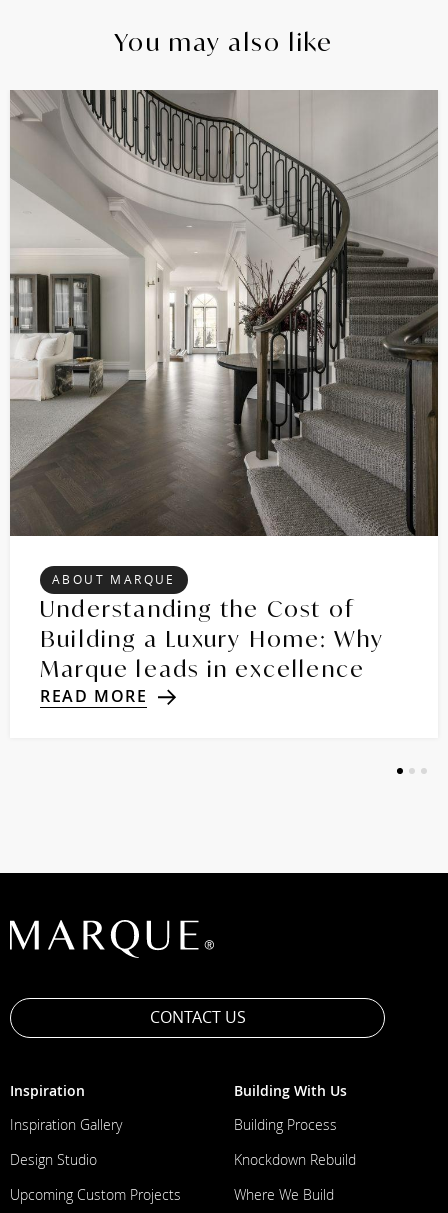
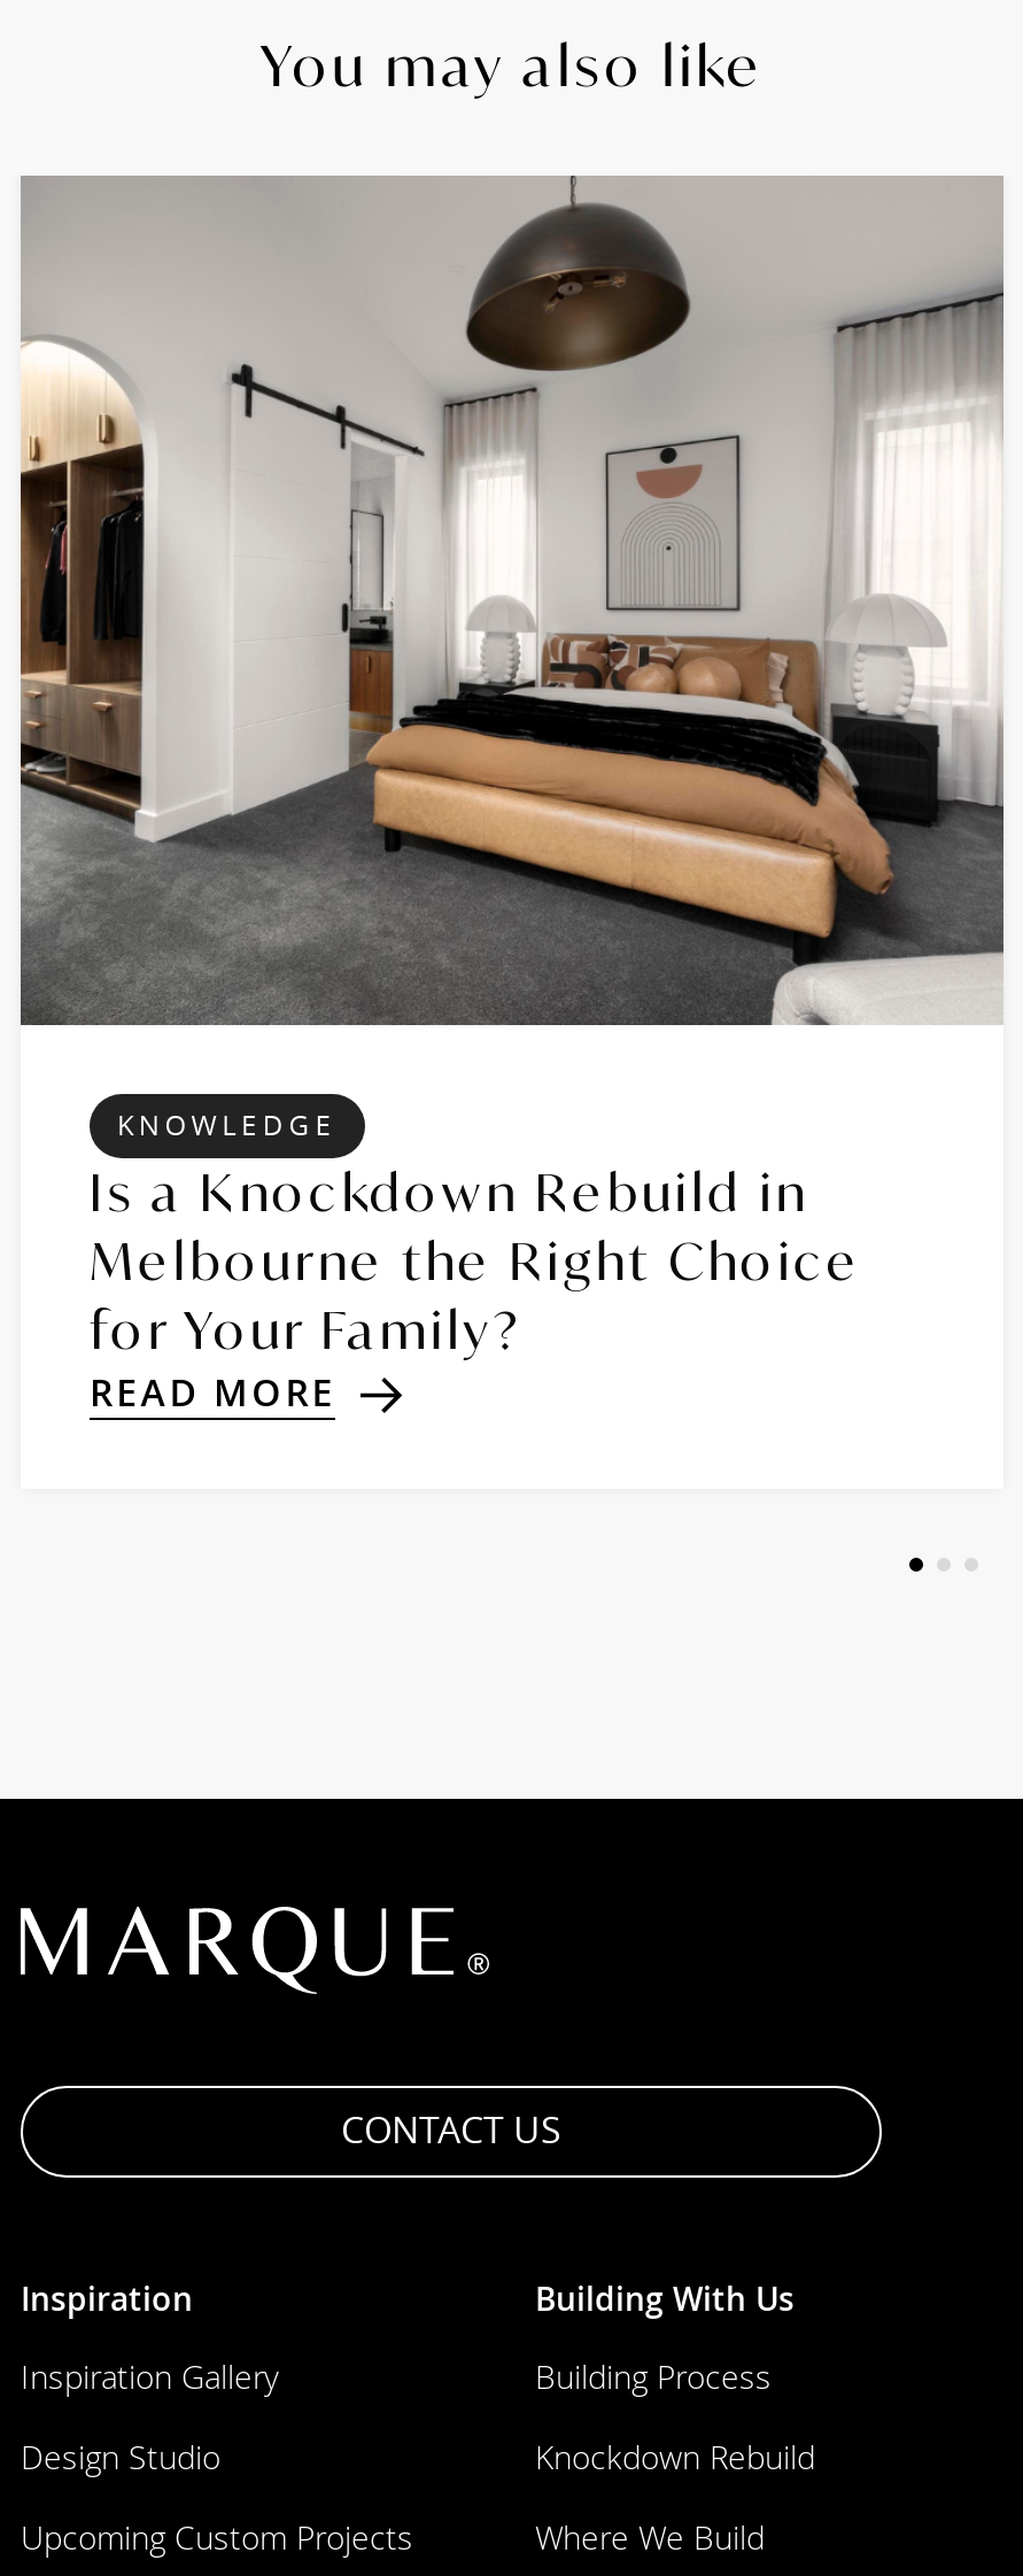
[10,90,439,681] [image] | ABOUT MARQUE | Understanding the Cost of | Building a Luxury Home: Why | Marque leads in excellence -> [18,180,1003,1361] [image] | KNOWLEDGE | Is a Knockdown Rebuild in | Melbourne the Right Choice | for Your Family?

